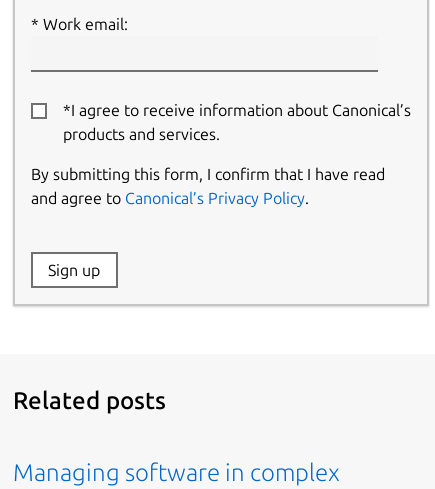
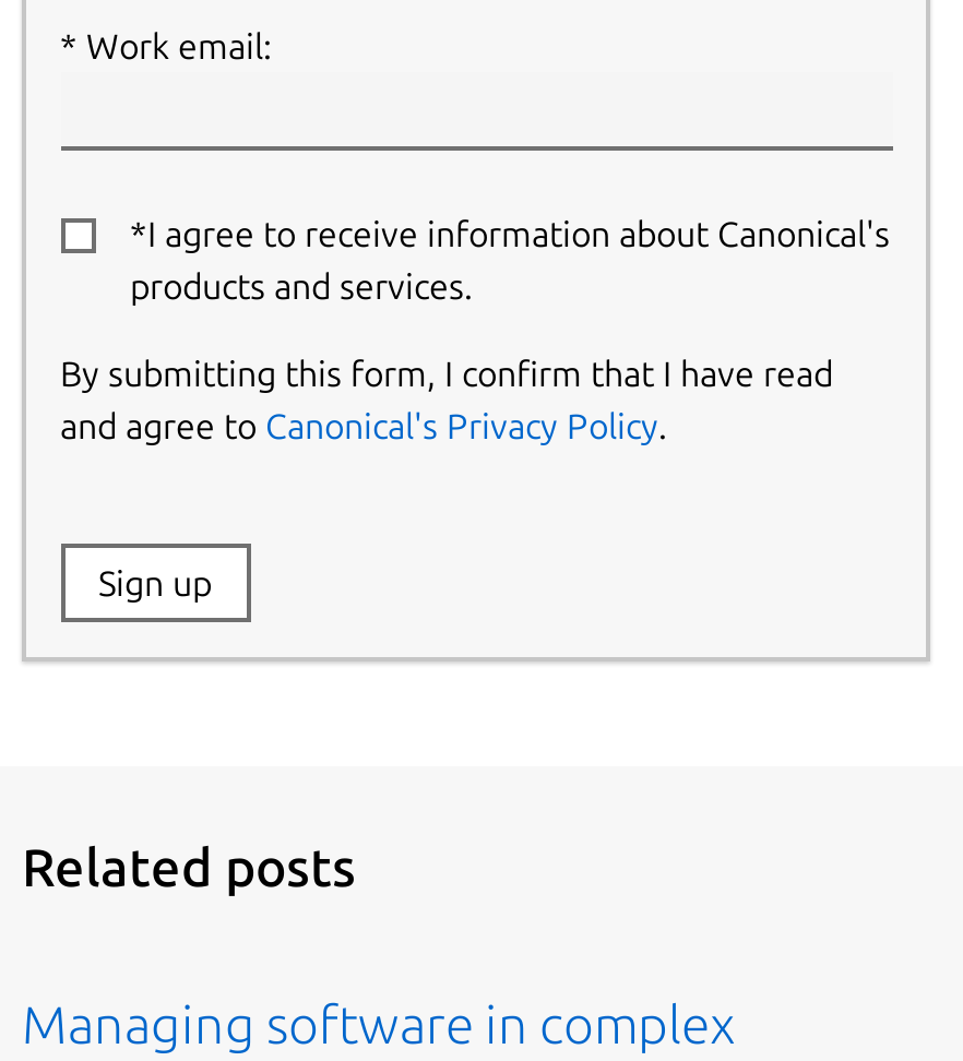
[62,101,410,119] *I agree to receive information about Canonical’s -> [130,214,890,254] *I agree to receive information about Canonical's
[30,189,308,207] and agree to Canonical’s Privacy Policy. -> [60,406,667,446] and agree to Canonical's Privacy Policy.

